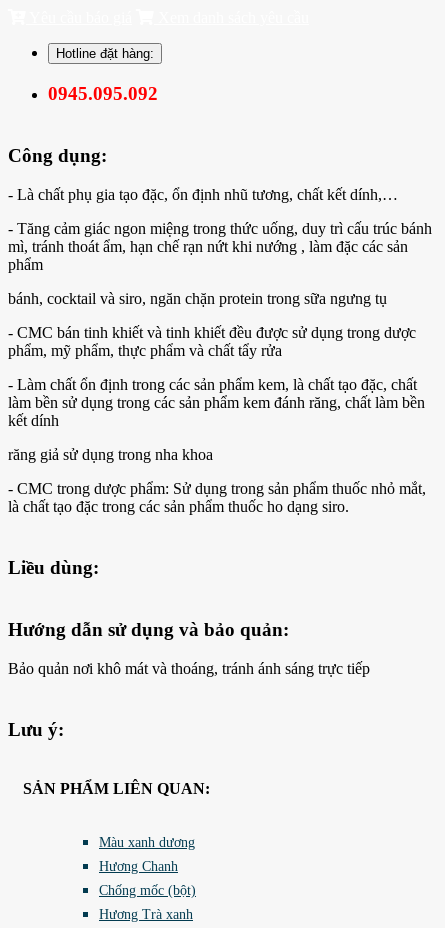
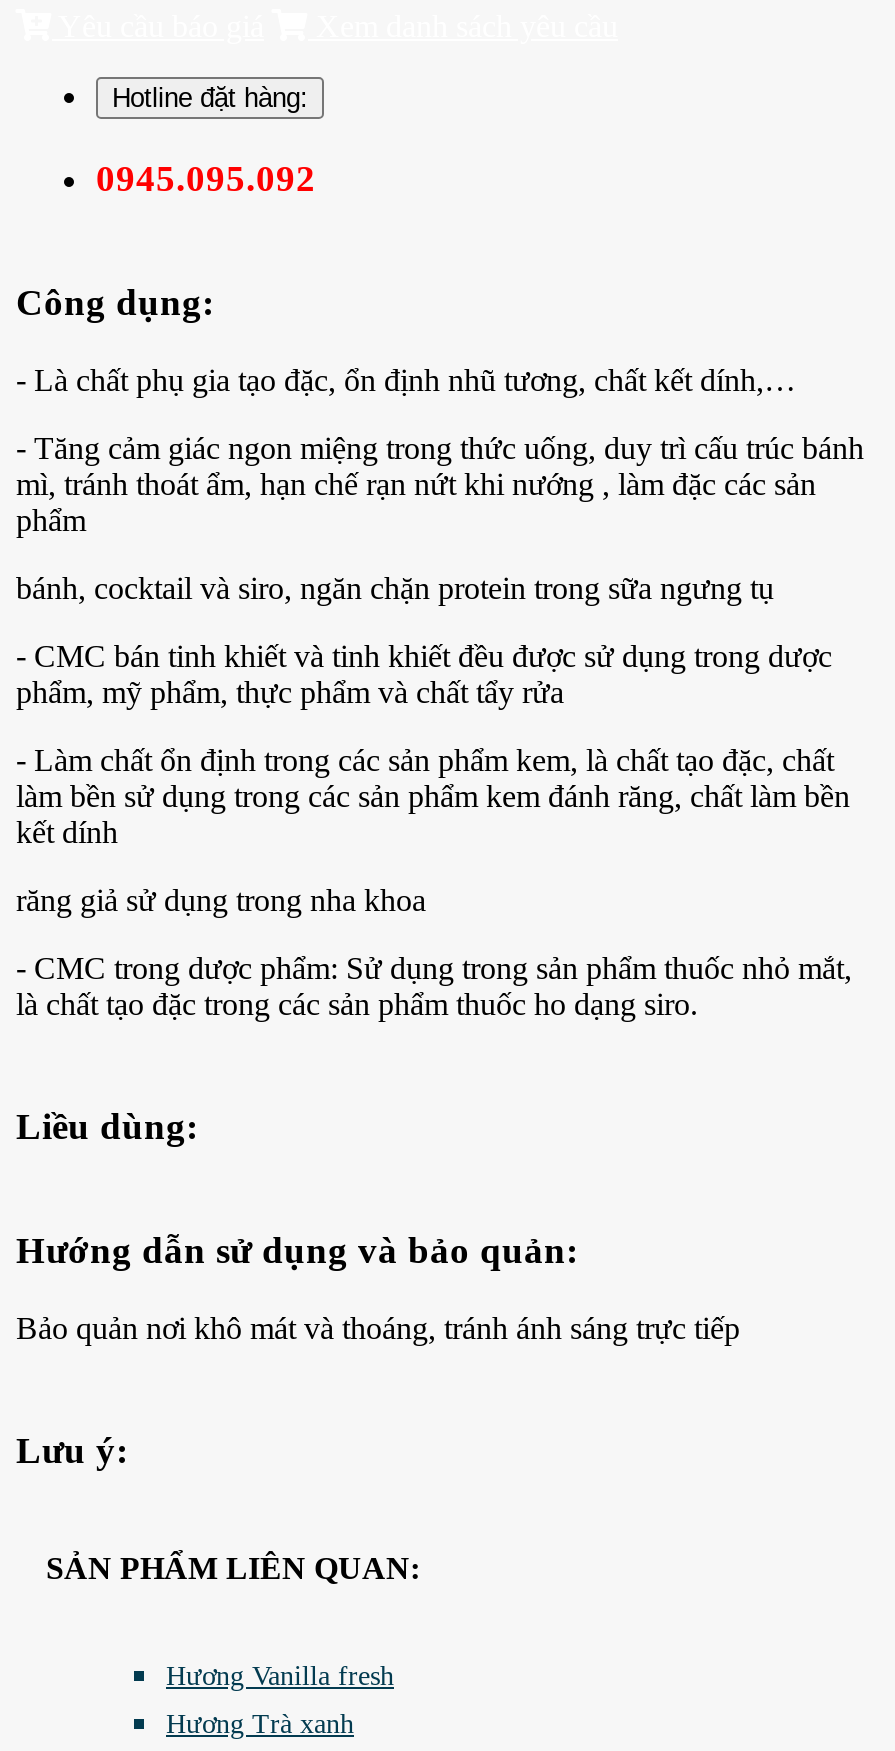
[99,835,196,898] Màu xanh dương | Hương Chanh | Chống mốc (bột) -> [166,1660,394,1690] Hương Vanilla fresh

